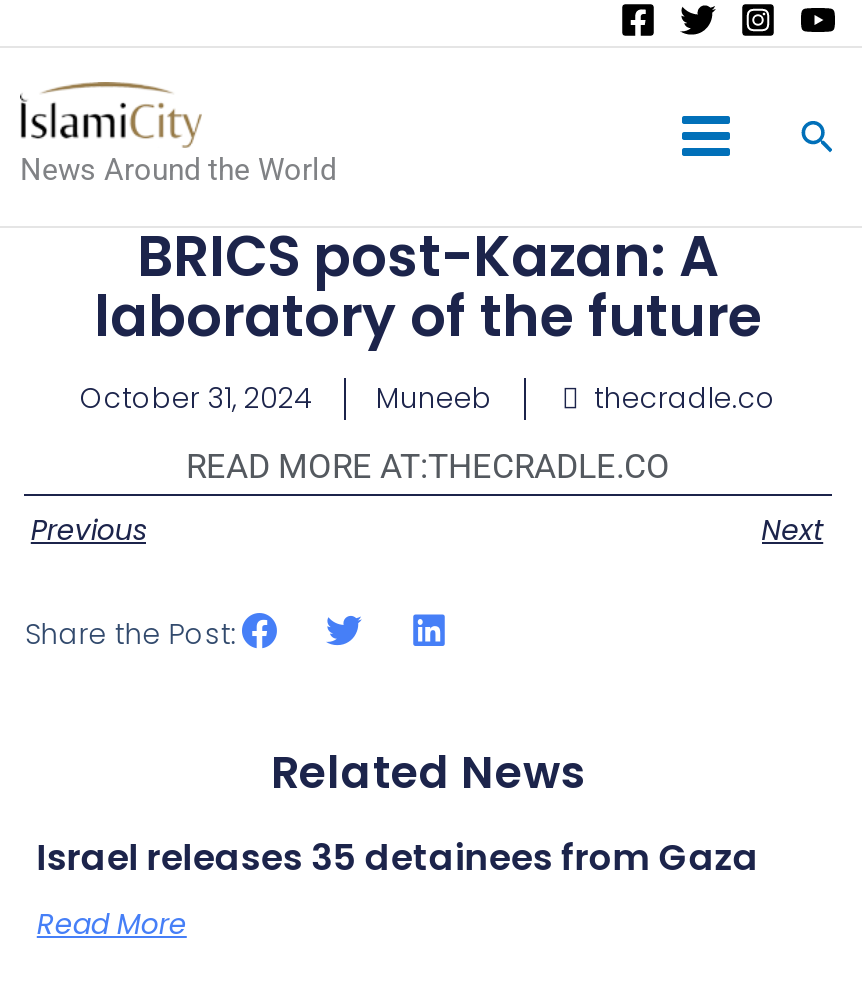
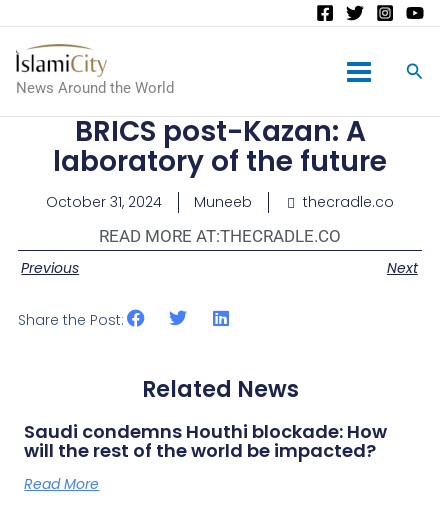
[37,831,759,881] Israel releases 35 detainees from Gaza -> [24,419,387,463] Saudi condemns Houthi blockade: How | will the rest of the world be impacted?

